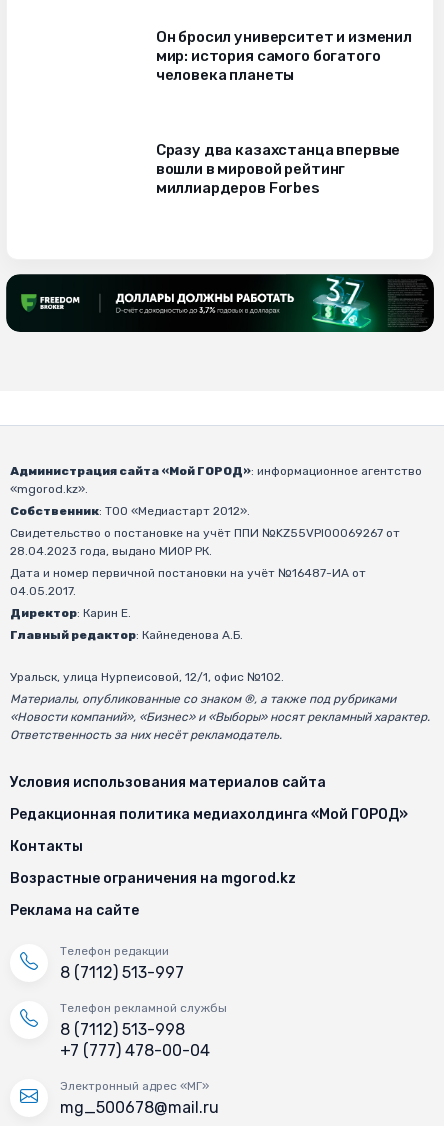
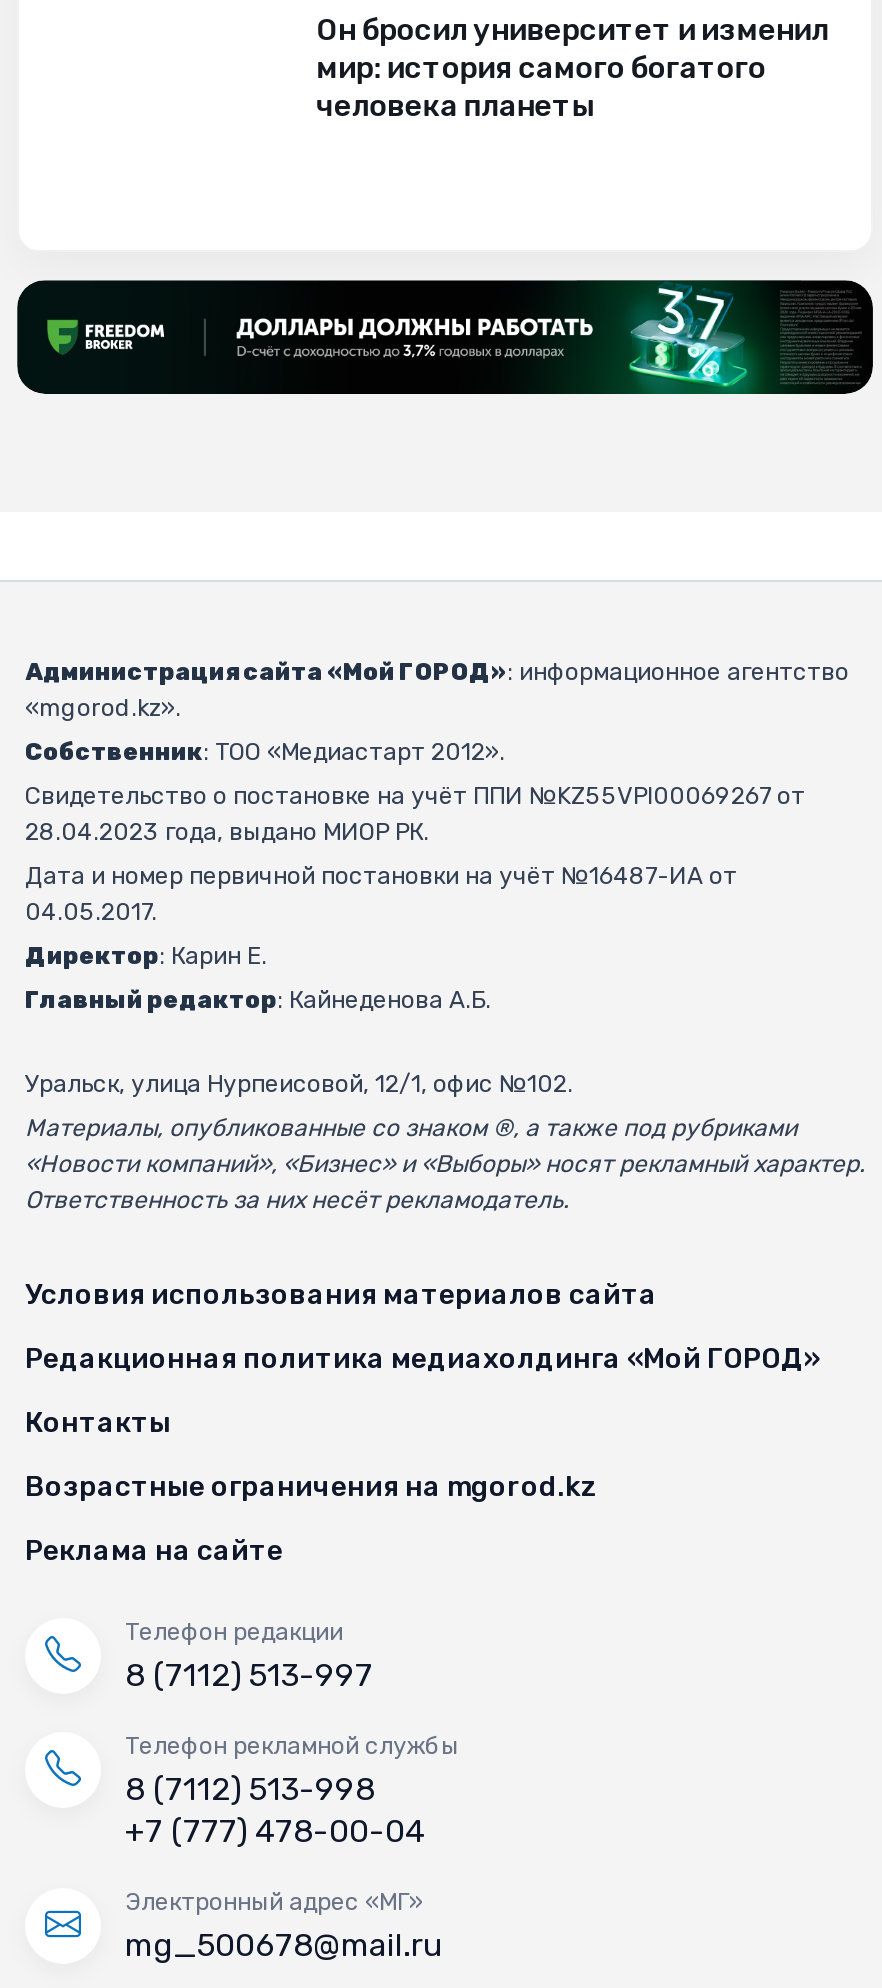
[156,141,400,197] Сразу два казахстанца впервые | вошли в мировой рейтинг | миллиардеров Forbes -> none

